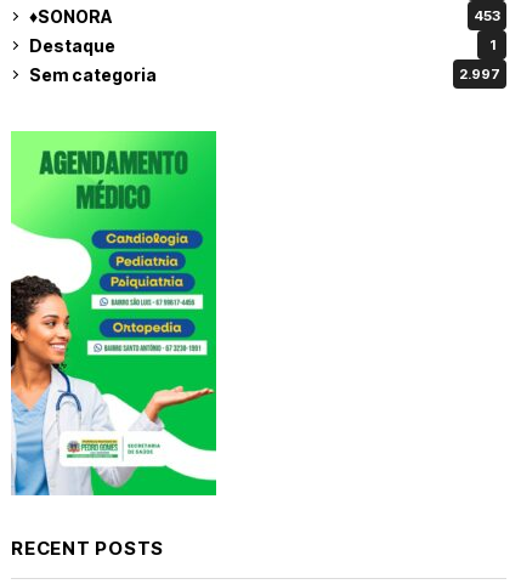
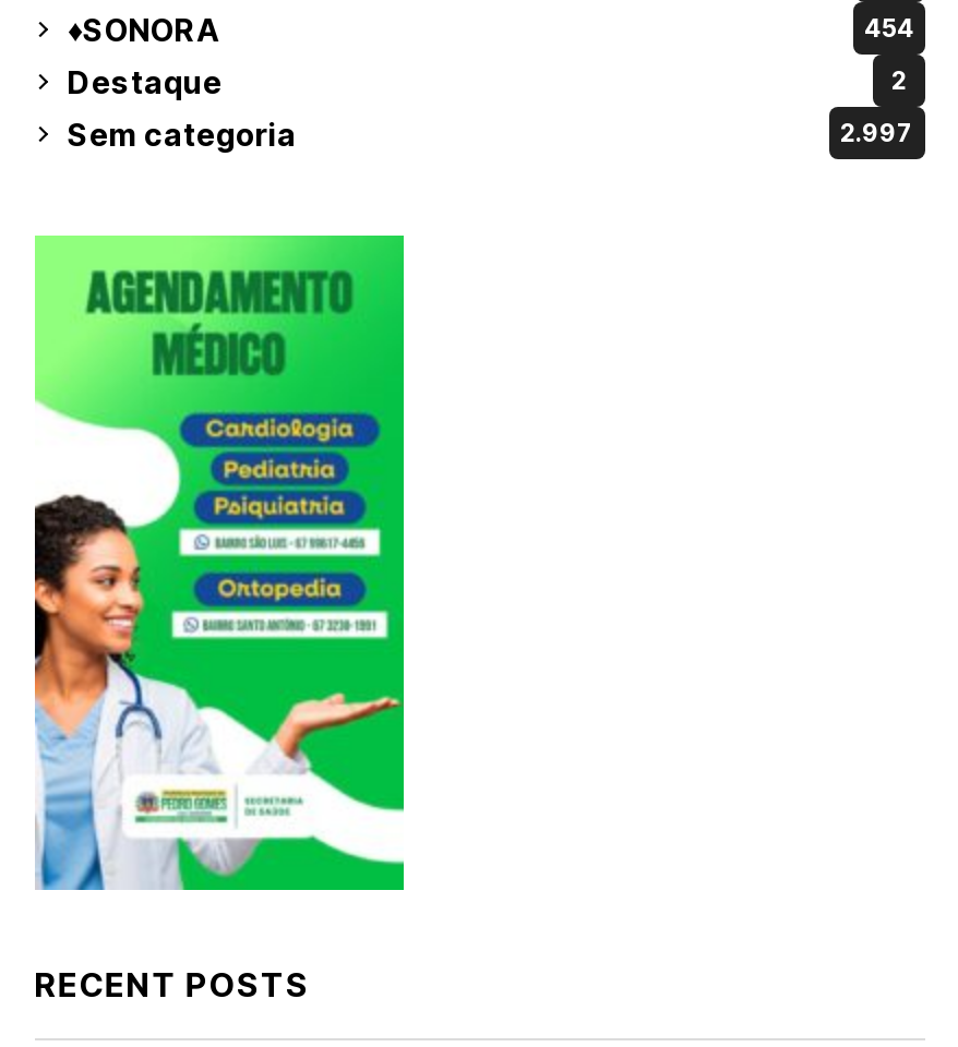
[474,8,500,25] 453 -> [864,14,914,44] 454
[489,37,495,54] 1 -> [891,66,907,96] 2

